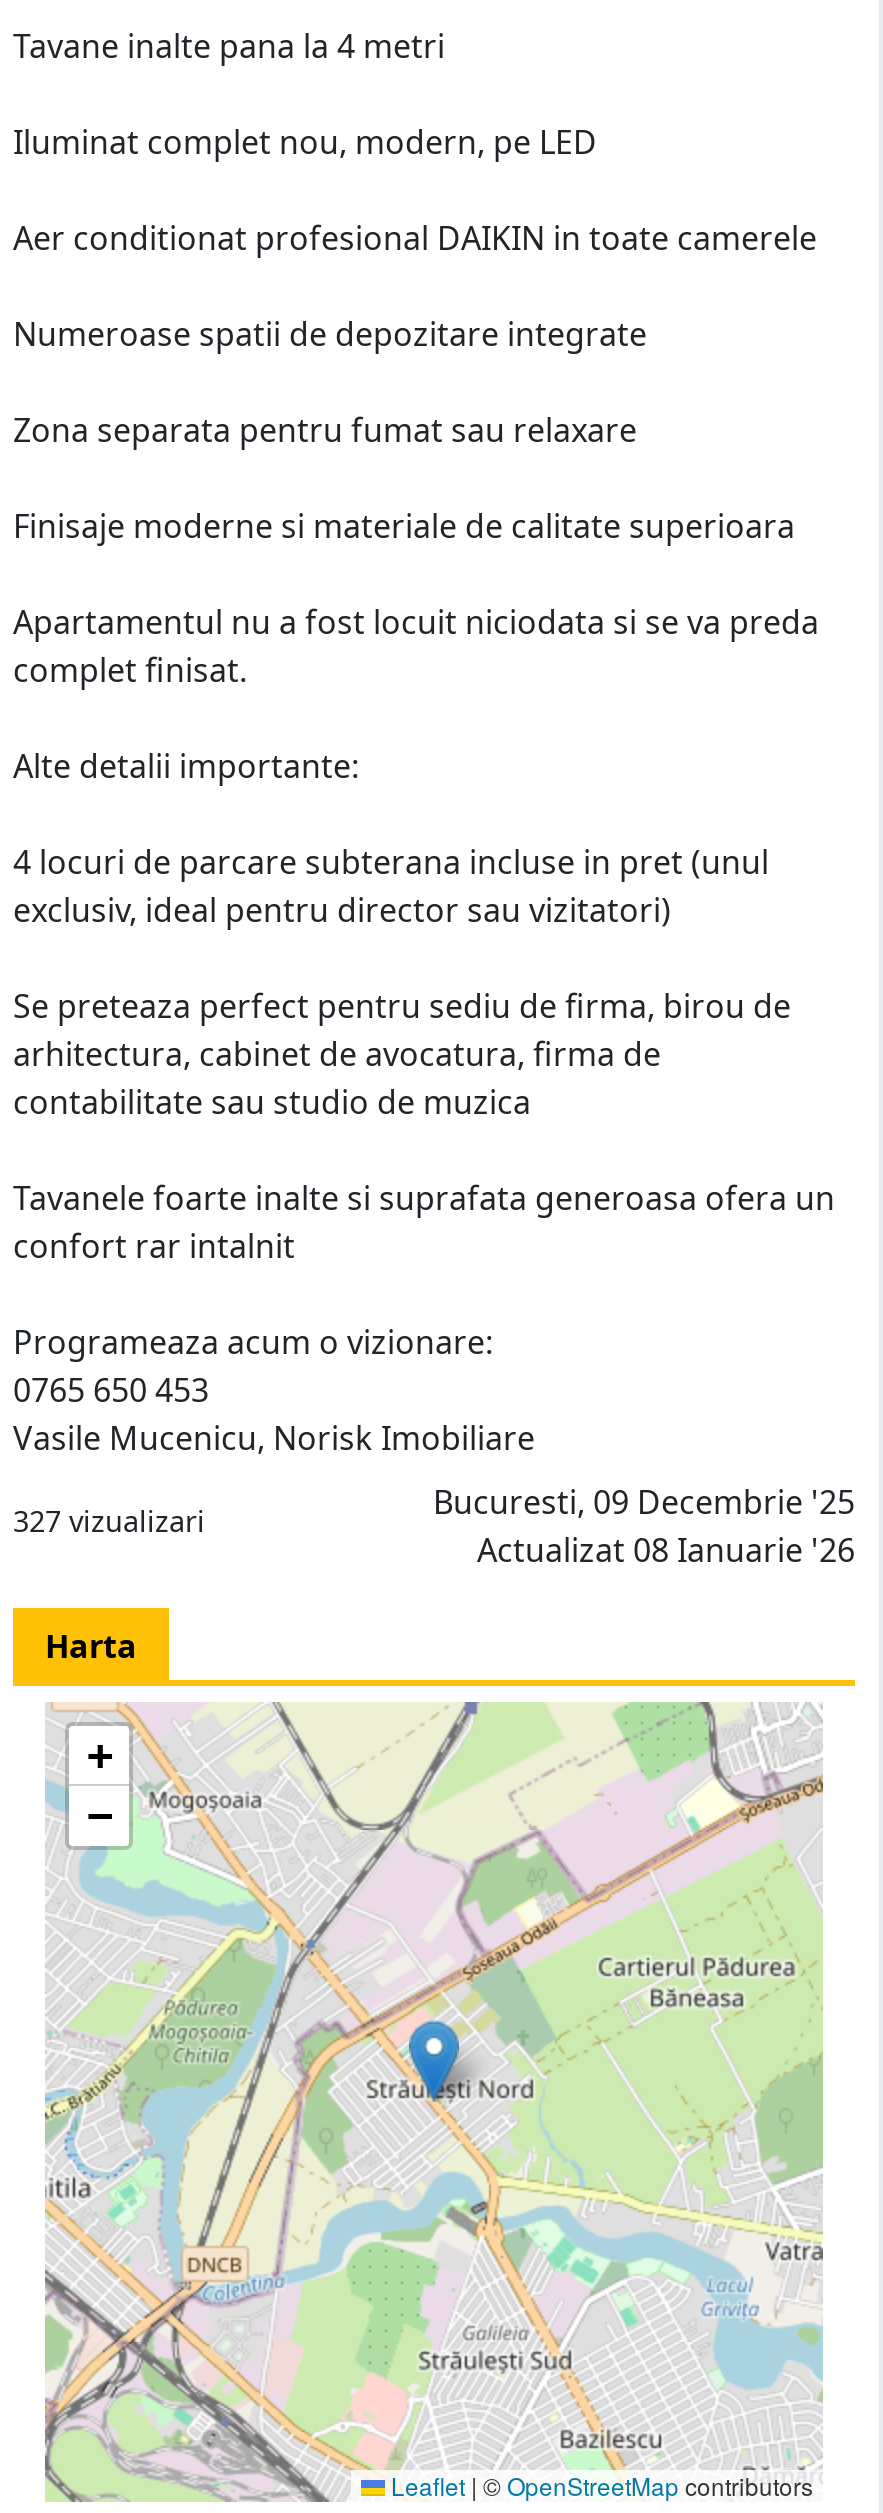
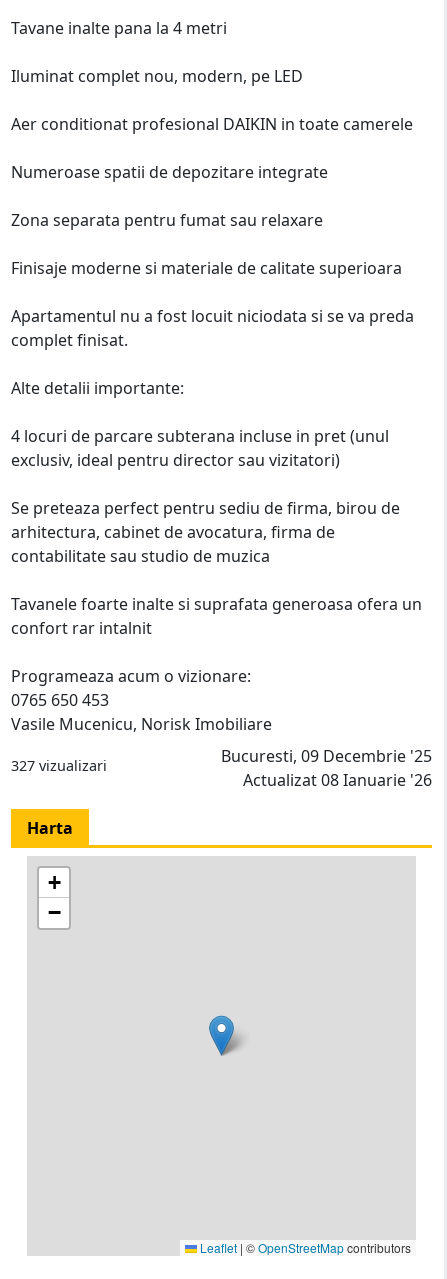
[43,1700,825,2504] [image] -> none

